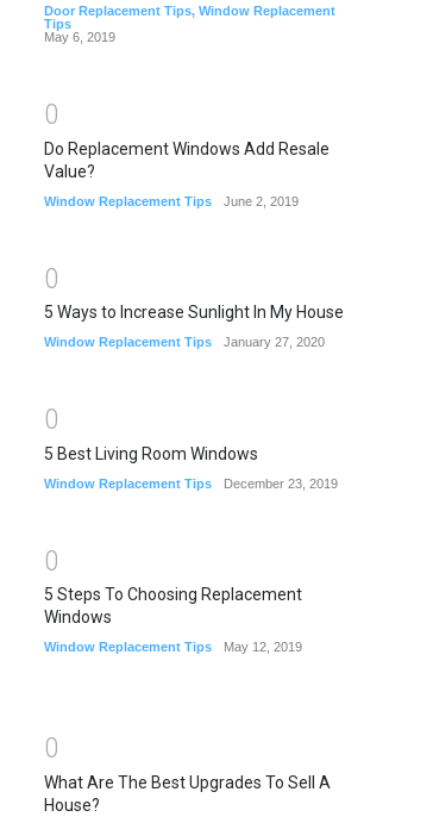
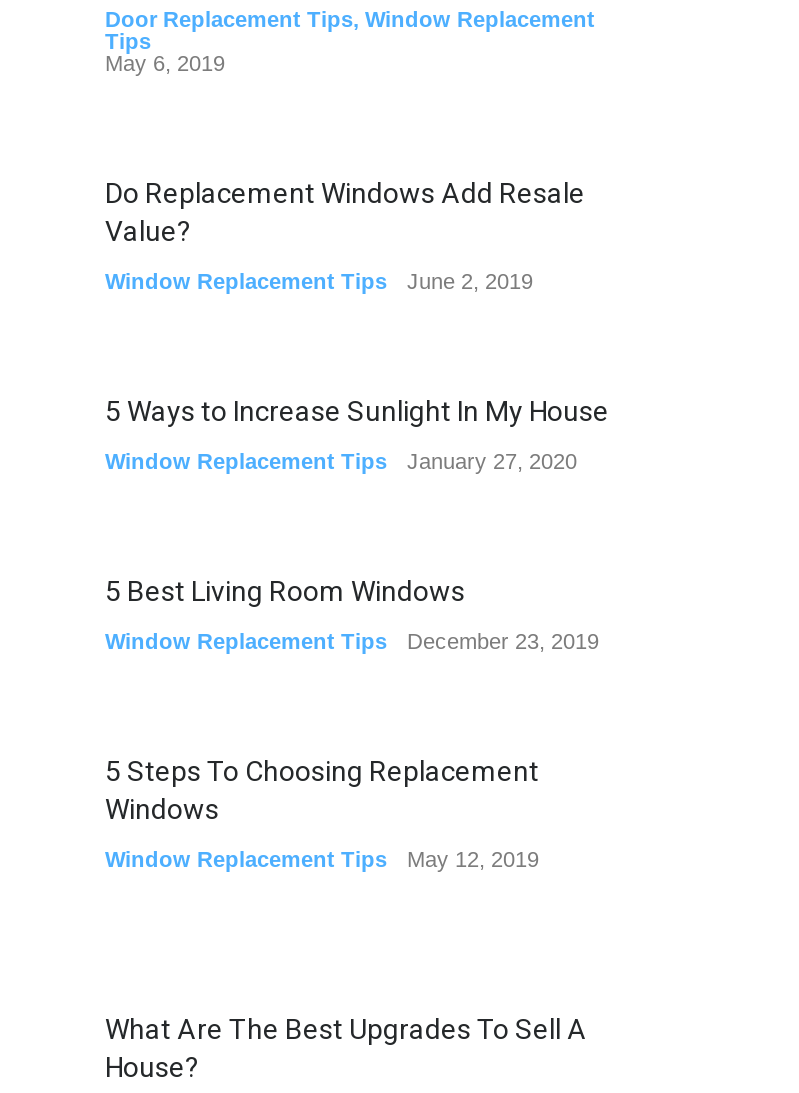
[44,98,58,131] 0 -> none
[44,262,58,295] 0 -> none
[44,403,58,436] 0 -> none
[44,544,58,577] 0 -> none
[44,732,58,765] 0 -> none

